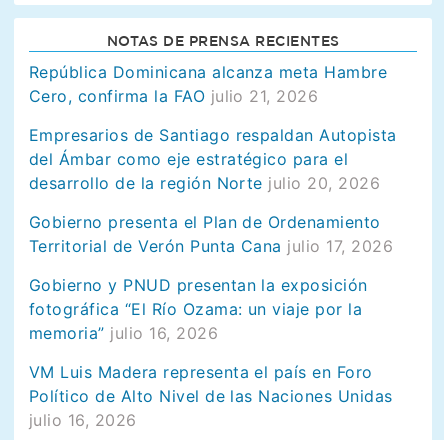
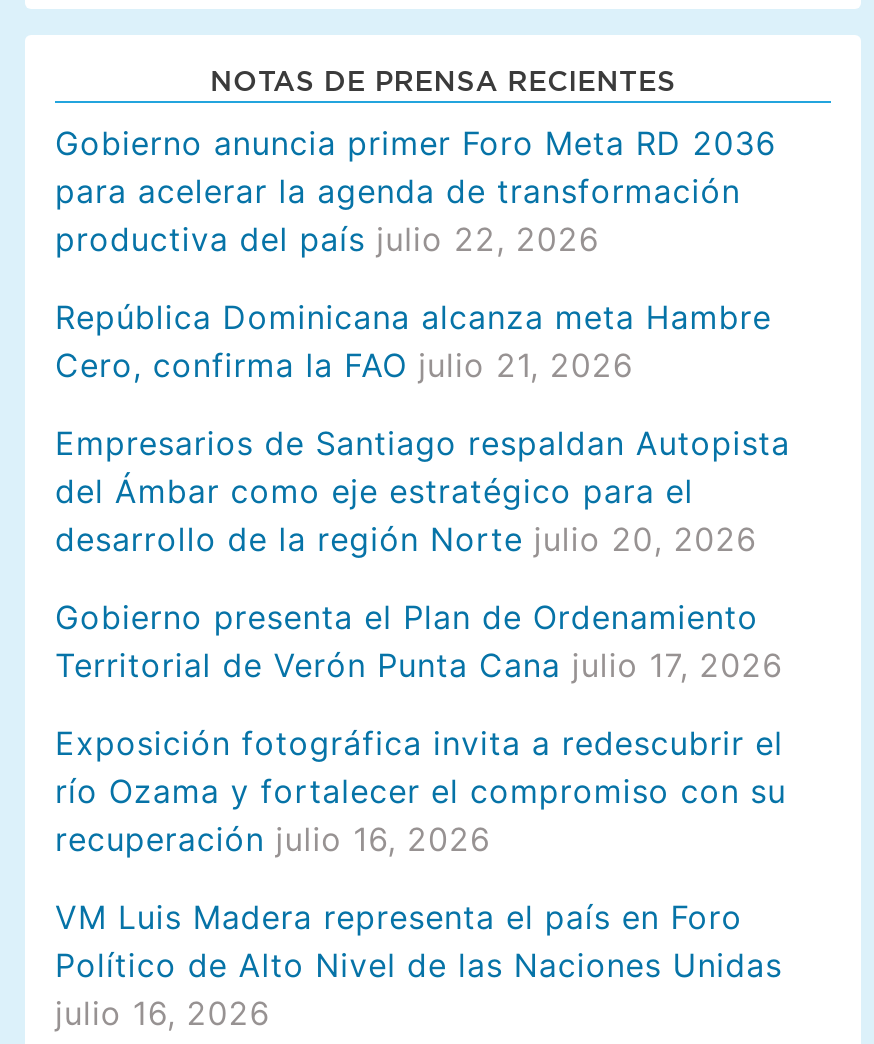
none -> [55,122,776,258] Gobierno anuncia primer Foro Meta RD 2036 | para acelerar la agenda de transformación | productiva del país julio 22, 2026
[29,275,368,343] Gobierno y PNUD presentan la exposición | fotográfica “El Río Ozama: un viaje por la | memoria” julio 16, 2026 -> [55,722,786,858] Exposición fotográfica invita a redescubrir el | río Ozama y fortalecer el compromiso con su | recuperación julio 16, 2026

